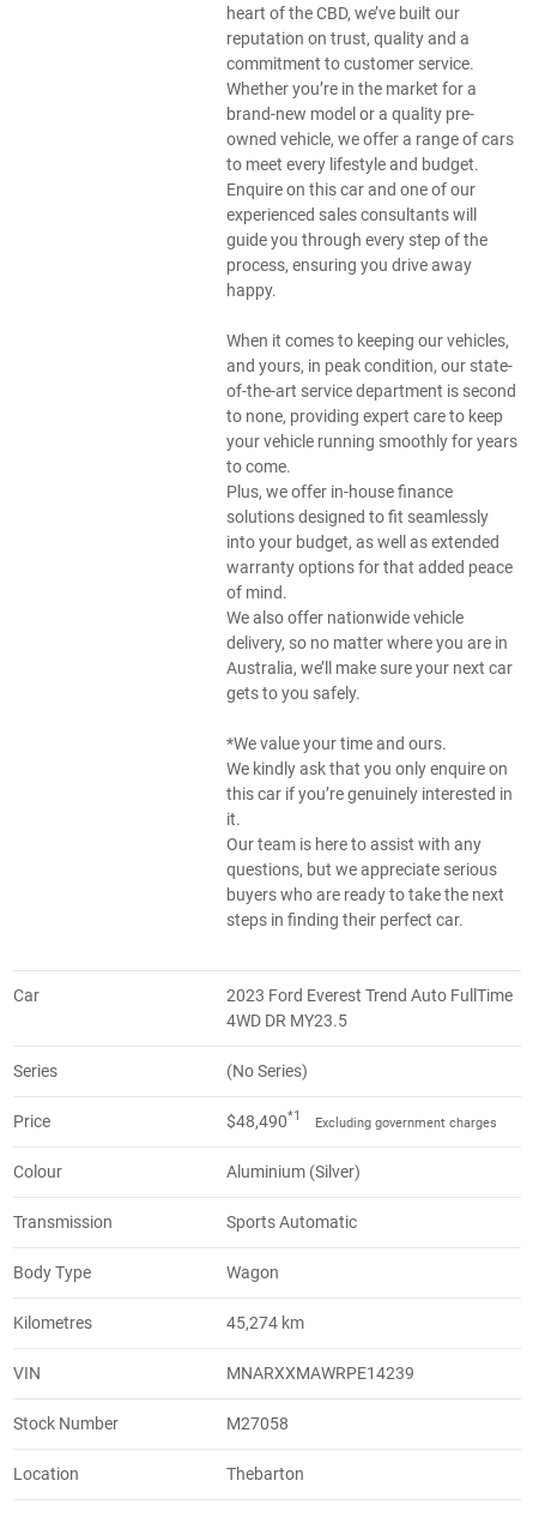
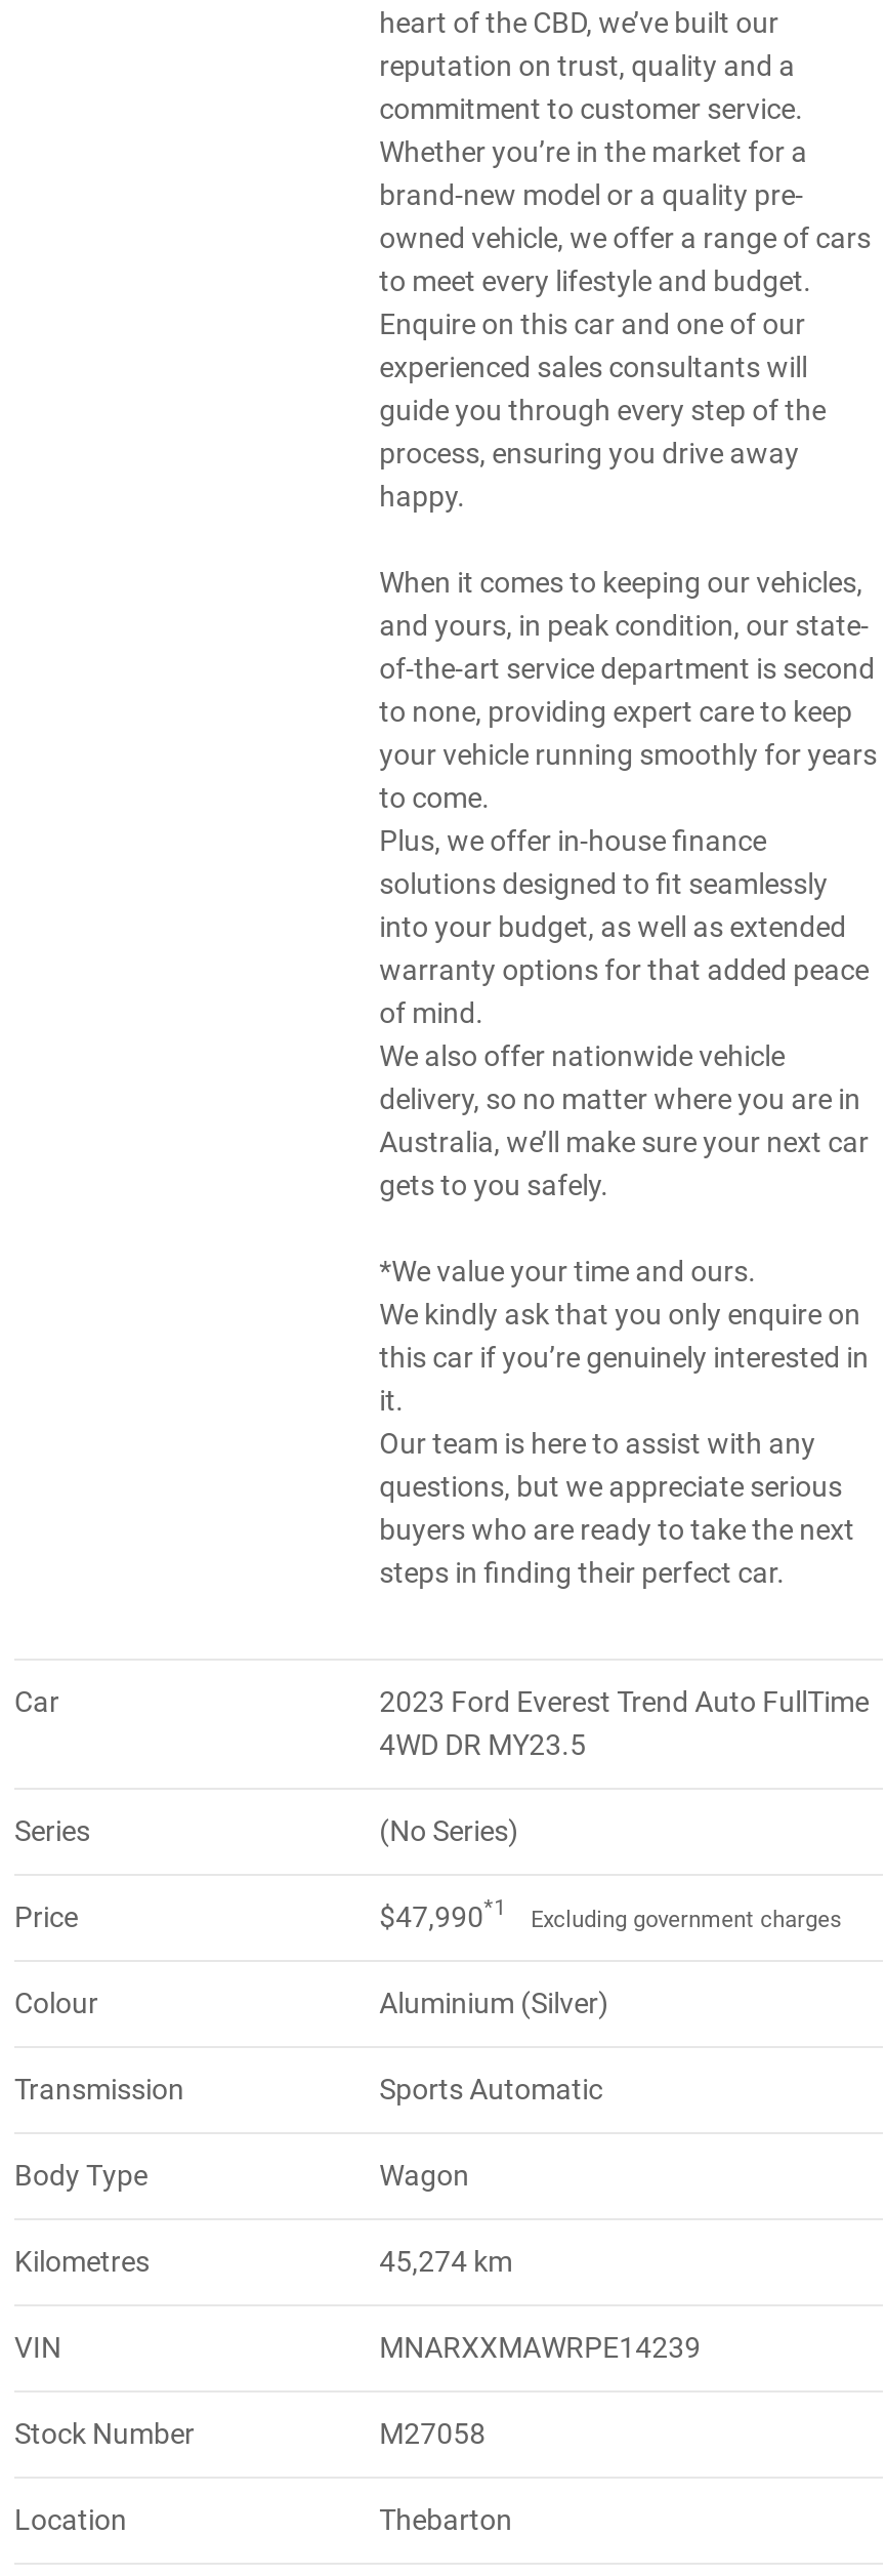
[226,1108,497,1130] $48,490*1 Excluding government charges -> [379,1895,842,1932] $47,990*1 Excluding government charges

